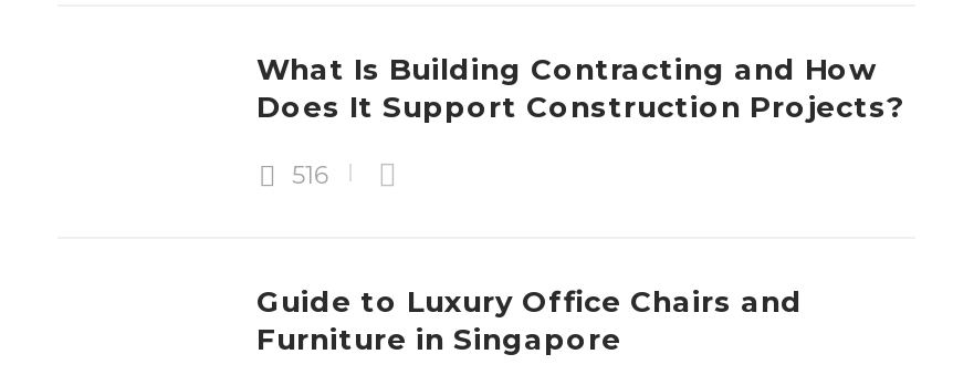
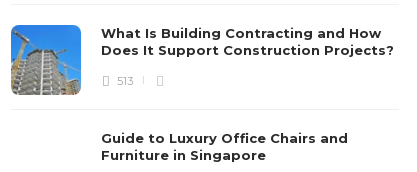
none -> [10,24,82,96] [image]
[285,160,327,190] 516 -> [114,74,133,88] 513

